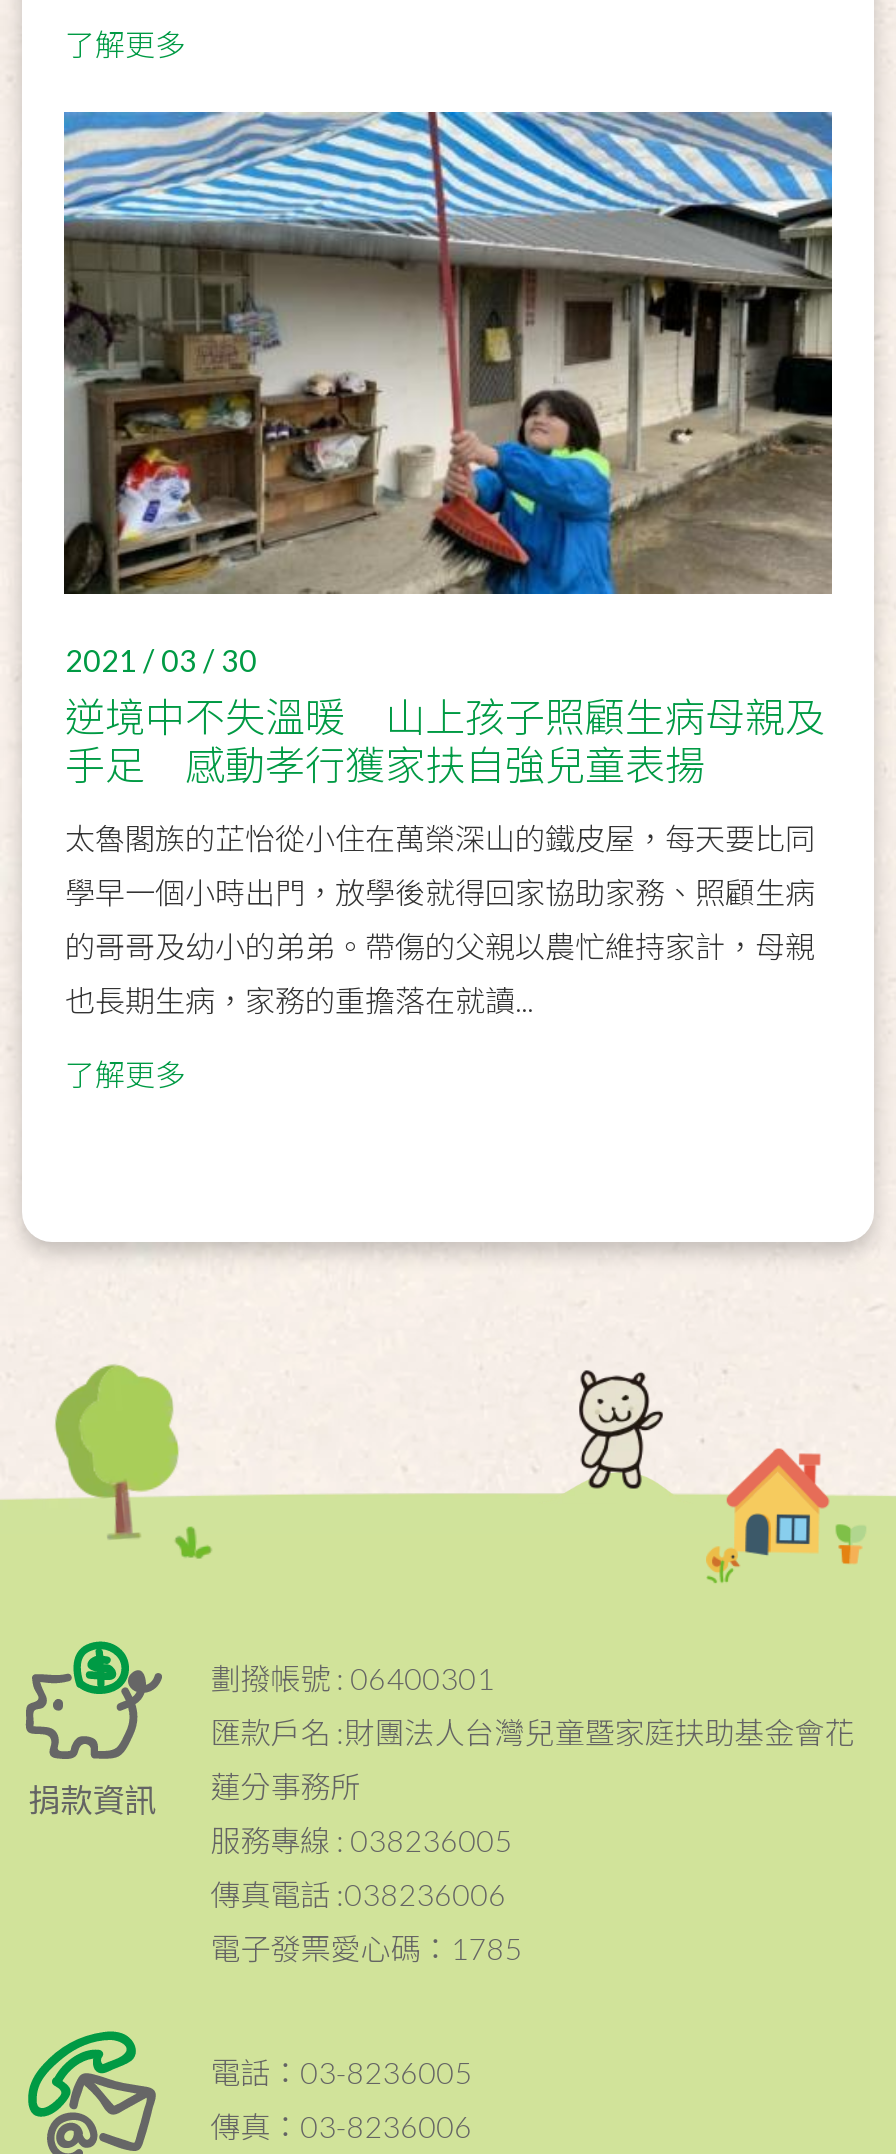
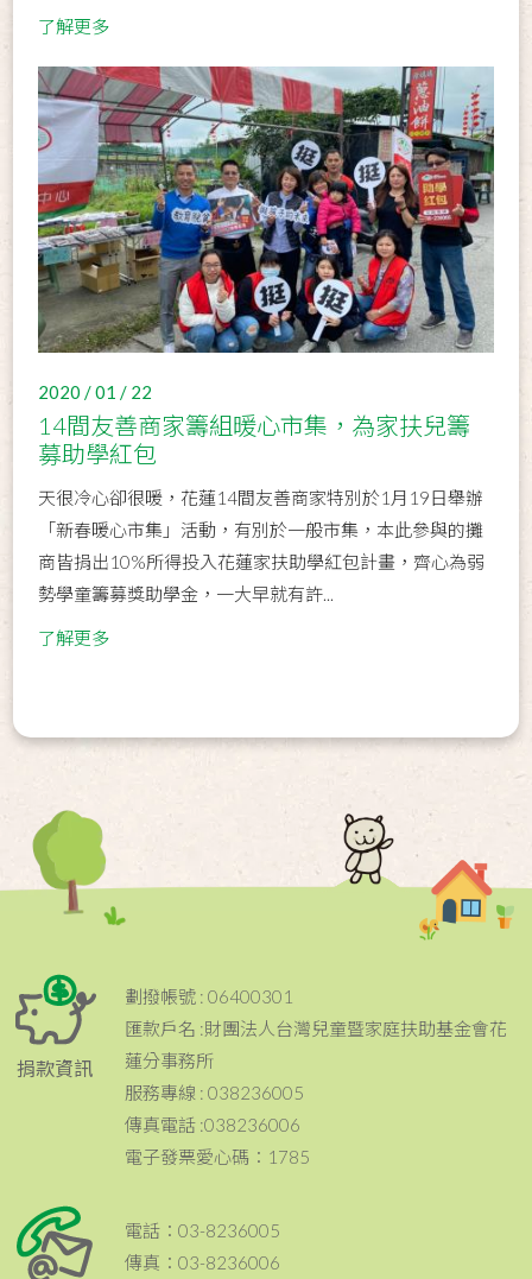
[62,110,834,788] [image] | 2021 / 03 / 30 | 逆境中不失溫暖 山上孩子照顧生病母親及 | 手足 感動孝行獲家扶自強兒童表揚 -> [37,65,494,468] [image] | 2020 / 01 / 22 | 14間友善商家籌組暖心市集，為家扶兒籌 | 募助學紅包
[65,821,815,857] 太魯閣族的芷怡從小住在萬榮深山的鐵皮屋，每天要比同 -> [39,487,484,509] 天很冷心卻很暖，花蓮14間友善商家特別於1月19日舉辦
[65,875,815,911] 學早一個小時出門，放學後就得回家協助家務、照顧生病 -> [39,519,484,541] 「新春暖心市集」活動，有別於一般市集，本此參與的攤
[65,929,815,965] 的哥哥及幼小的弟弟。帶傷的父親以農忙維持家計，母親 -> [39,551,485,573] 商皆捐出10%所得投入花蓮家扶助學紅包計畫，齊心為弱
[65,983,533,1019] 也長期生病，家務的重擔落在就讀... -> [39,583,334,605] 勢學童籌募獎助學金，一大早就有許...

